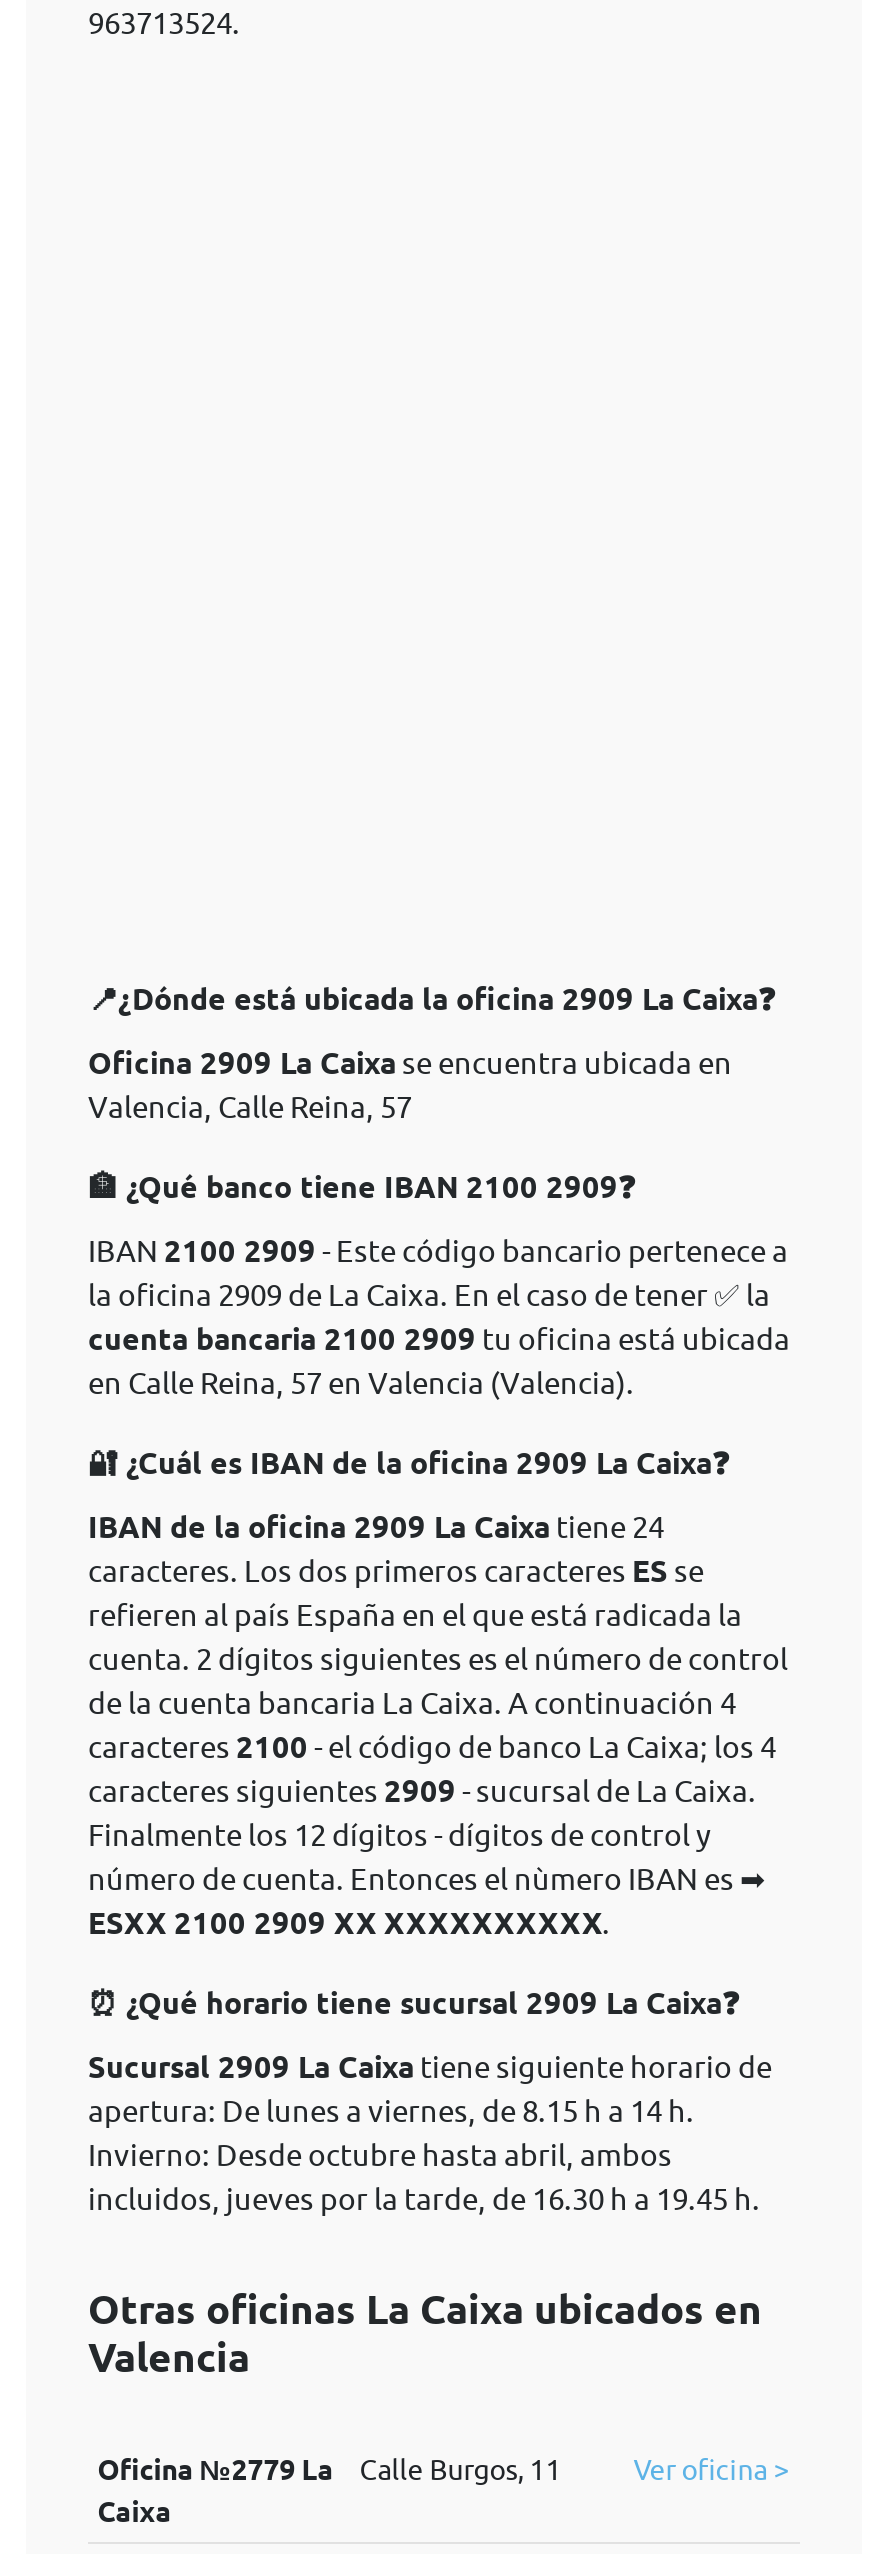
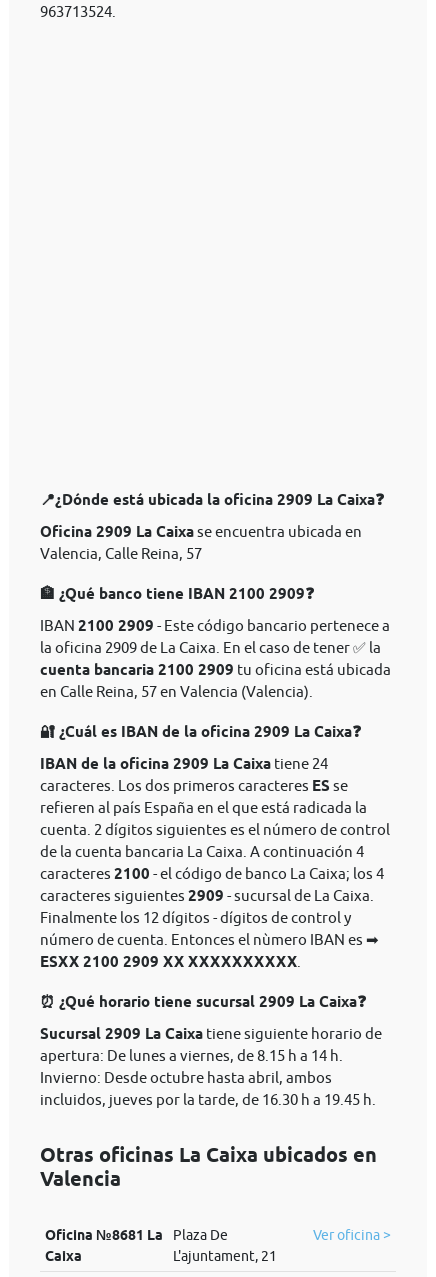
[98,2454,334,2486] Oficina №2779 La -> [45,1227,163,1243] Oficina №8681 La
[360,2454,562,2486] Calle Burgos, 11 -> [173,1227,277,1264] Plaza De | L'ajuntament, 21

